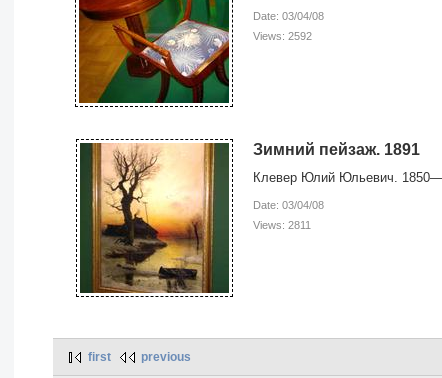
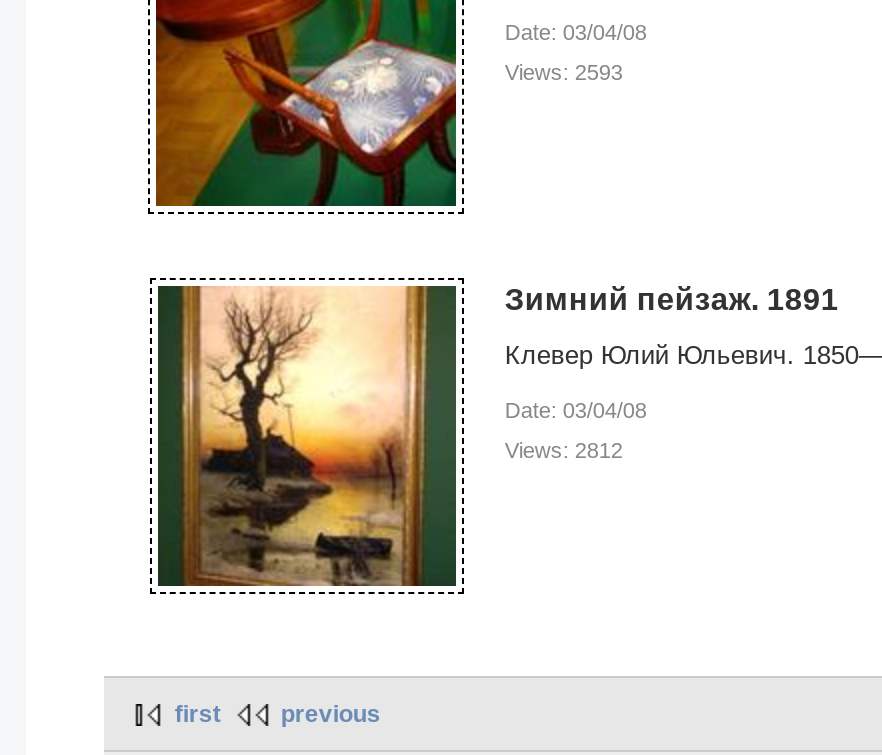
[253,30,312,42] Views: 2592 -> [505,60,623,84] Views: 2593
[253,219,311,231] Views: 2811 -> [505,438,623,462] Views: 2812

